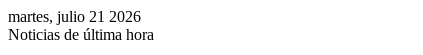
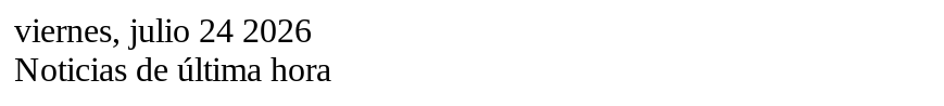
[8,8,141,25] martes, julio 21 2026 -> [14,12,312,49] viernes, julio 24 2026

